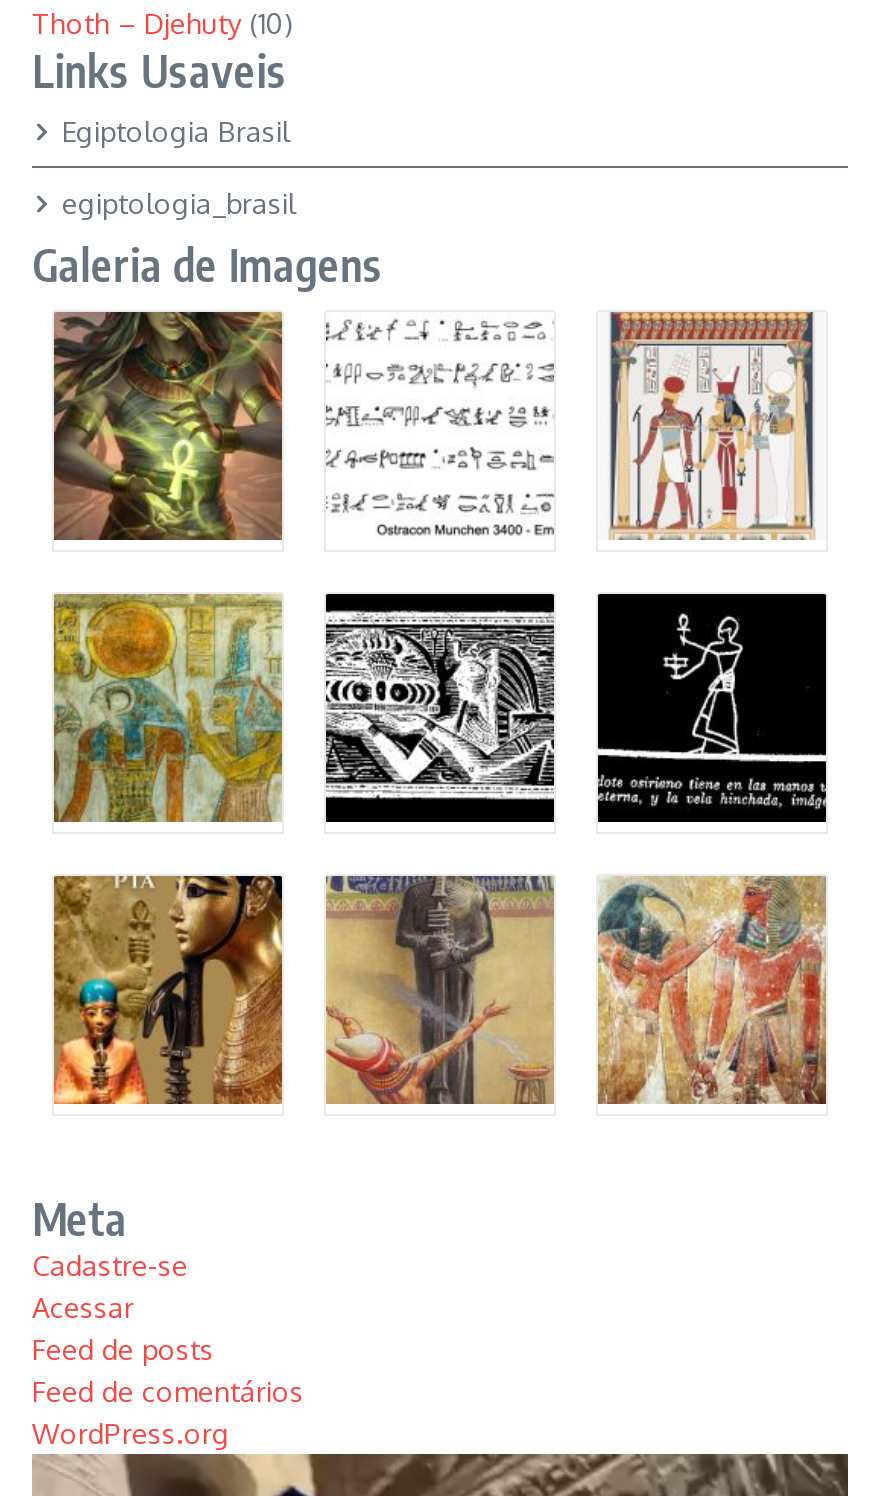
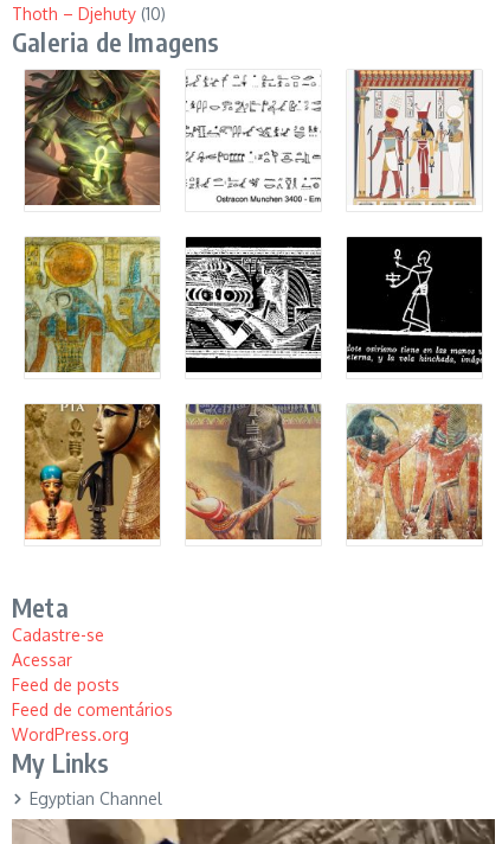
[32,42,296,220] Links Usaveis | Egiptologia Brasil | egiptologia_brasil -> none
moved [32,236,383,1450] -> [12,25,220,744]: [image] | Galeria de Imagens | Meta | Cadastre-se | Acessar | Feed de posts | Feed de comentários | WordPress.org
none -> [12,746,162,808] My Links | Egyptian Channel

